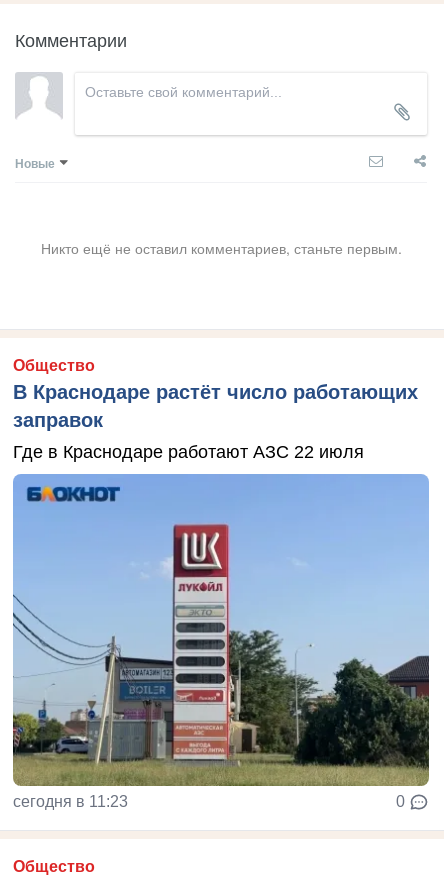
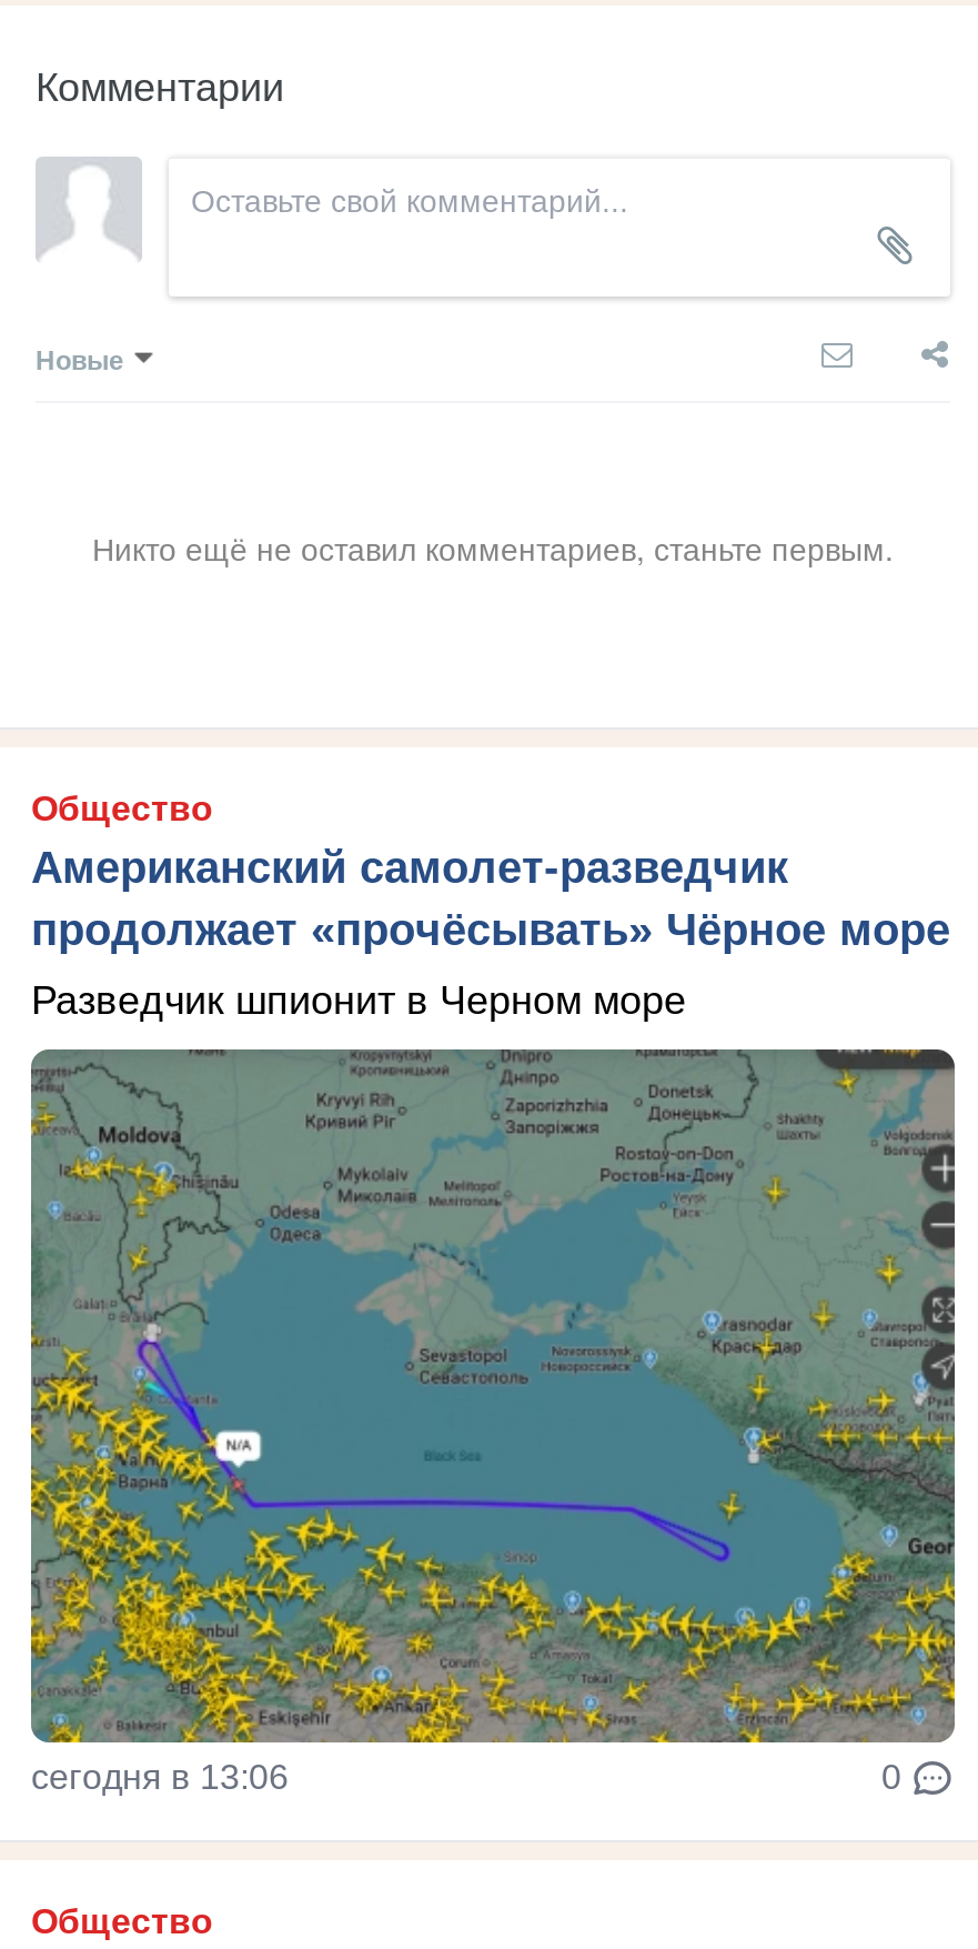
[13,381,418,431] В Краснодаре растёт число работающих | заправок -> [31,843,950,954] Американский самолет-разведчик | продолжает «прочёсывать» Чёрное море
[13,442,364,462] Где в Краснодаре работают АЗС 22 июля -> [31,978,686,1023] Разведчик шпионит в Черном море
[12,473,430,810] [image] | сегодня в 11:23 -> [29,1047,957,1796] [image] | сегодня в 13:06

